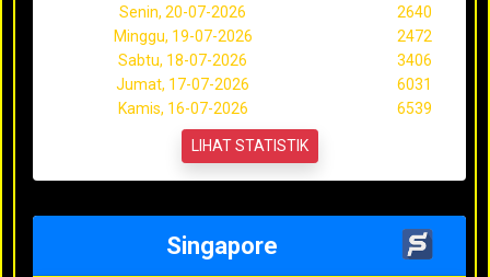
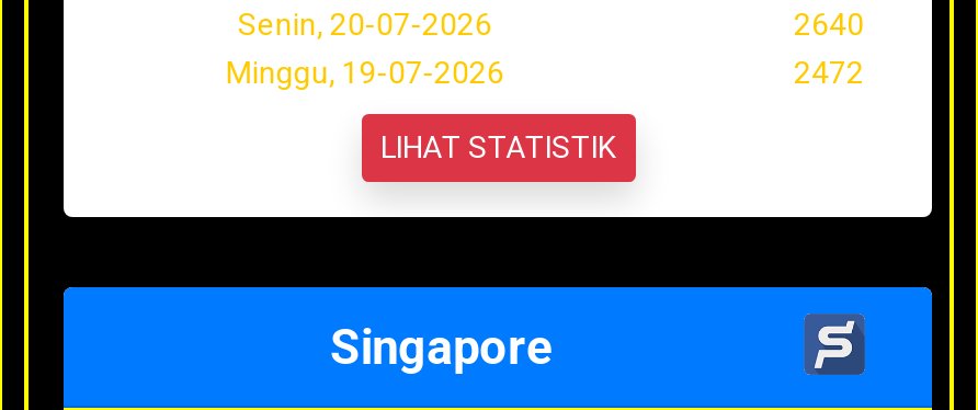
[116,52,432,117] Sabtu, 18-07-2026 | 3406 | Jumat, 17-07-2026 | 6031 | Kamis, 16-07-2026 | 6539 -> none

